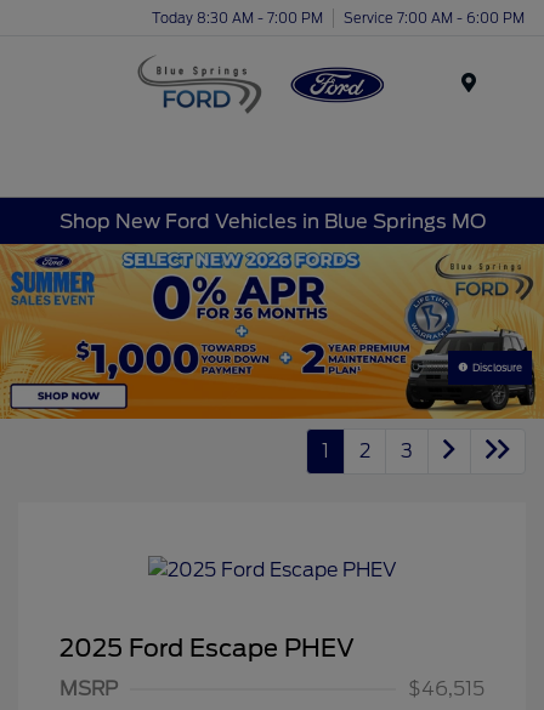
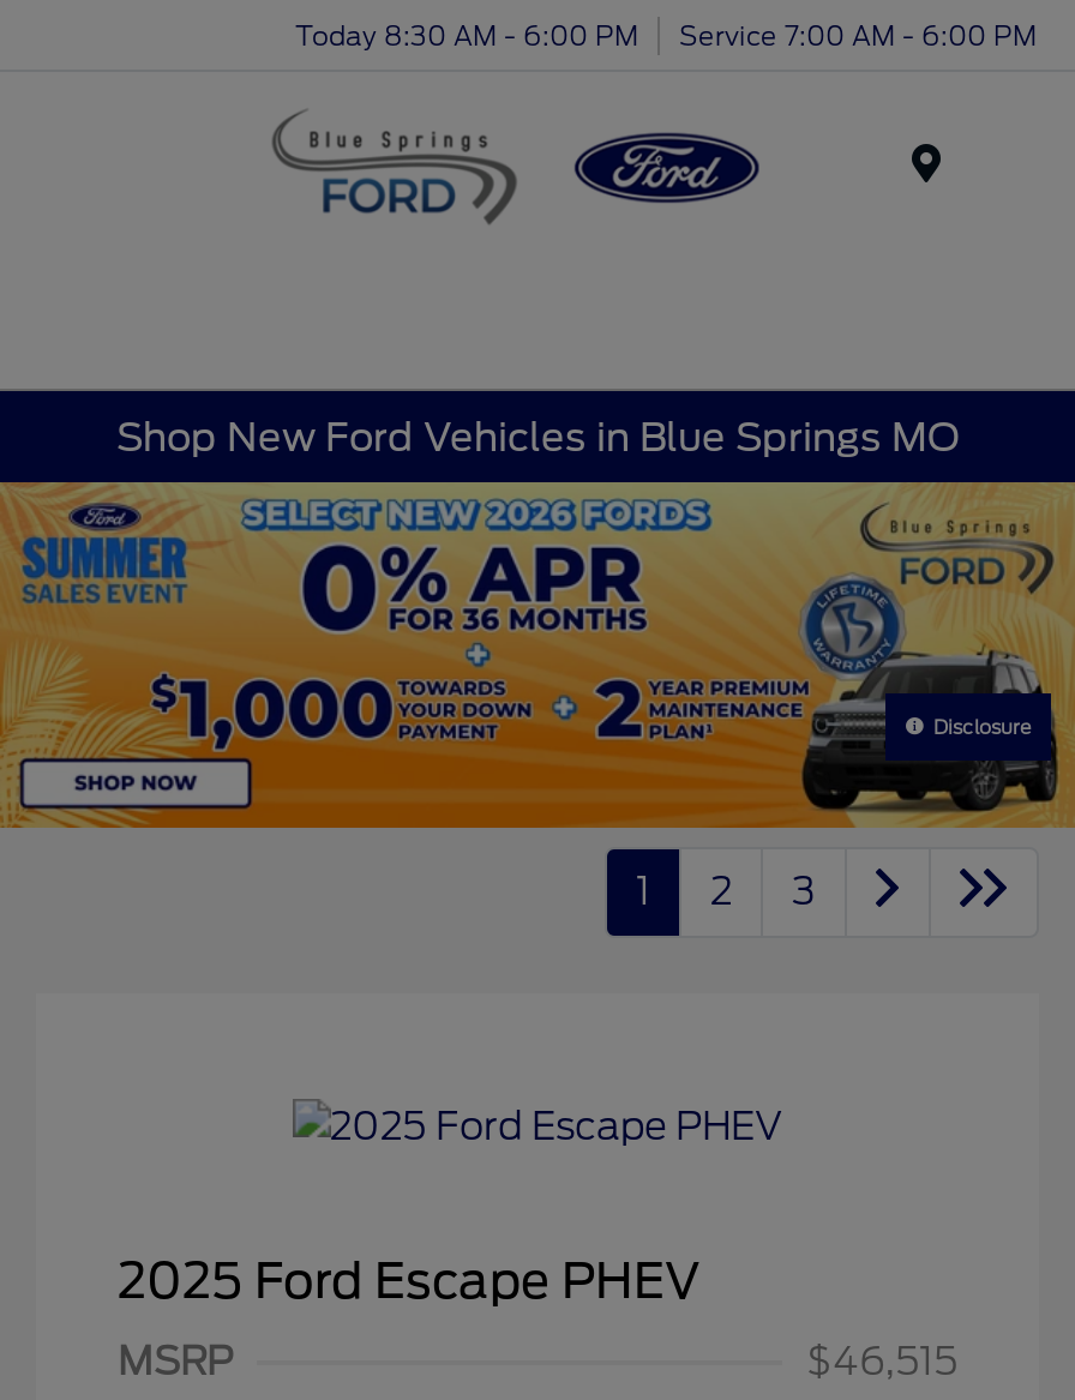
[152,9,525,26] Today 8:30 AM - 7:00 PM Service 7:00 AM - 6:00 PM -> [295,18,1037,52] Today 8:30 AM - 6:00 PM Service 7:00 AM - 6:00 PM

